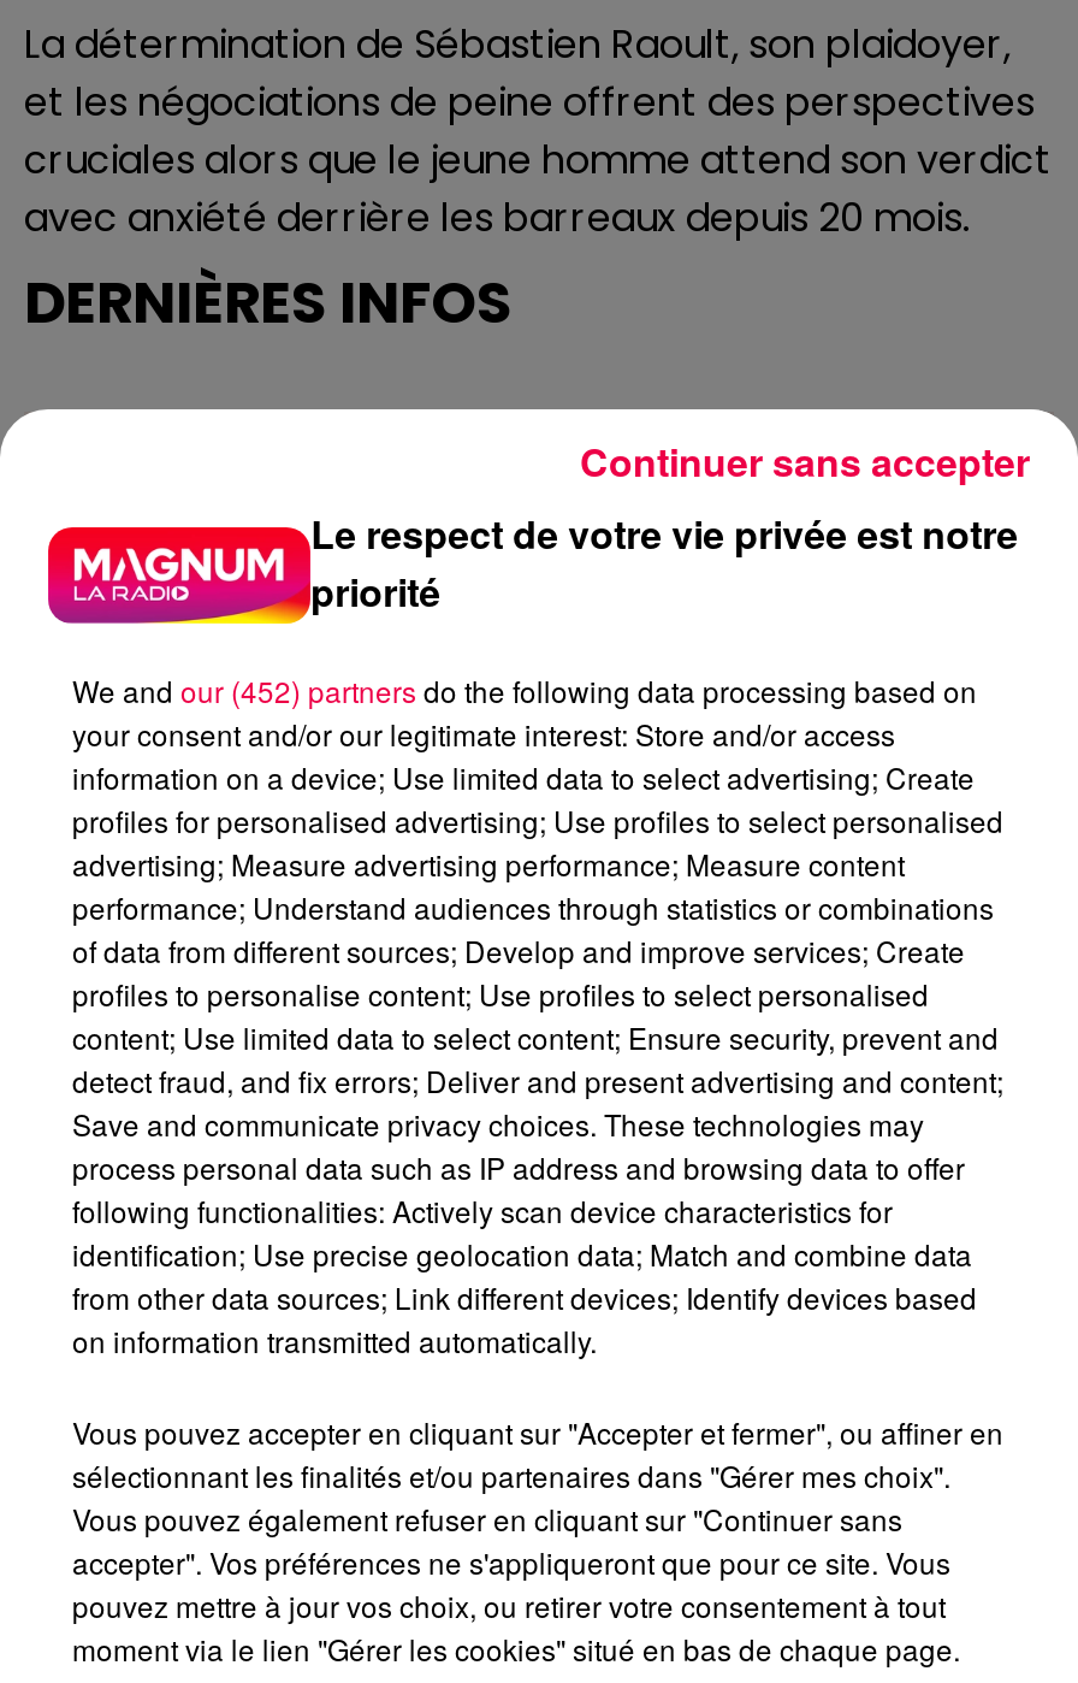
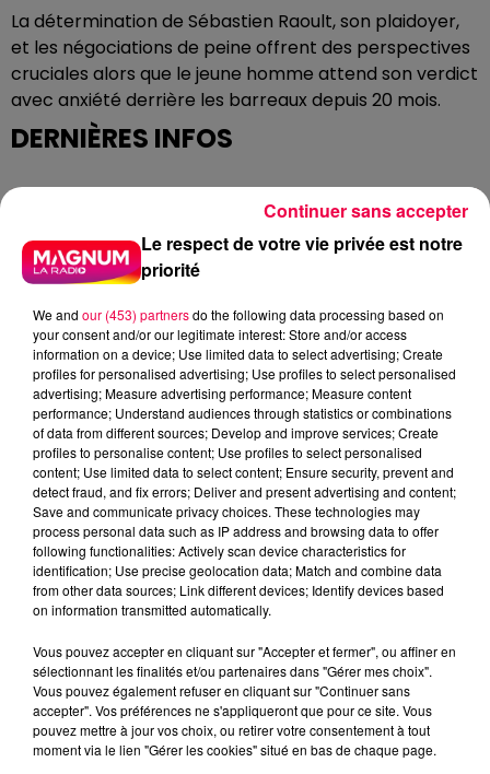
[72,669,977,710] We and our (452) partners do the following data processing based on -> [33,305,444,324] We and our (453) partners do the following data processing based on

